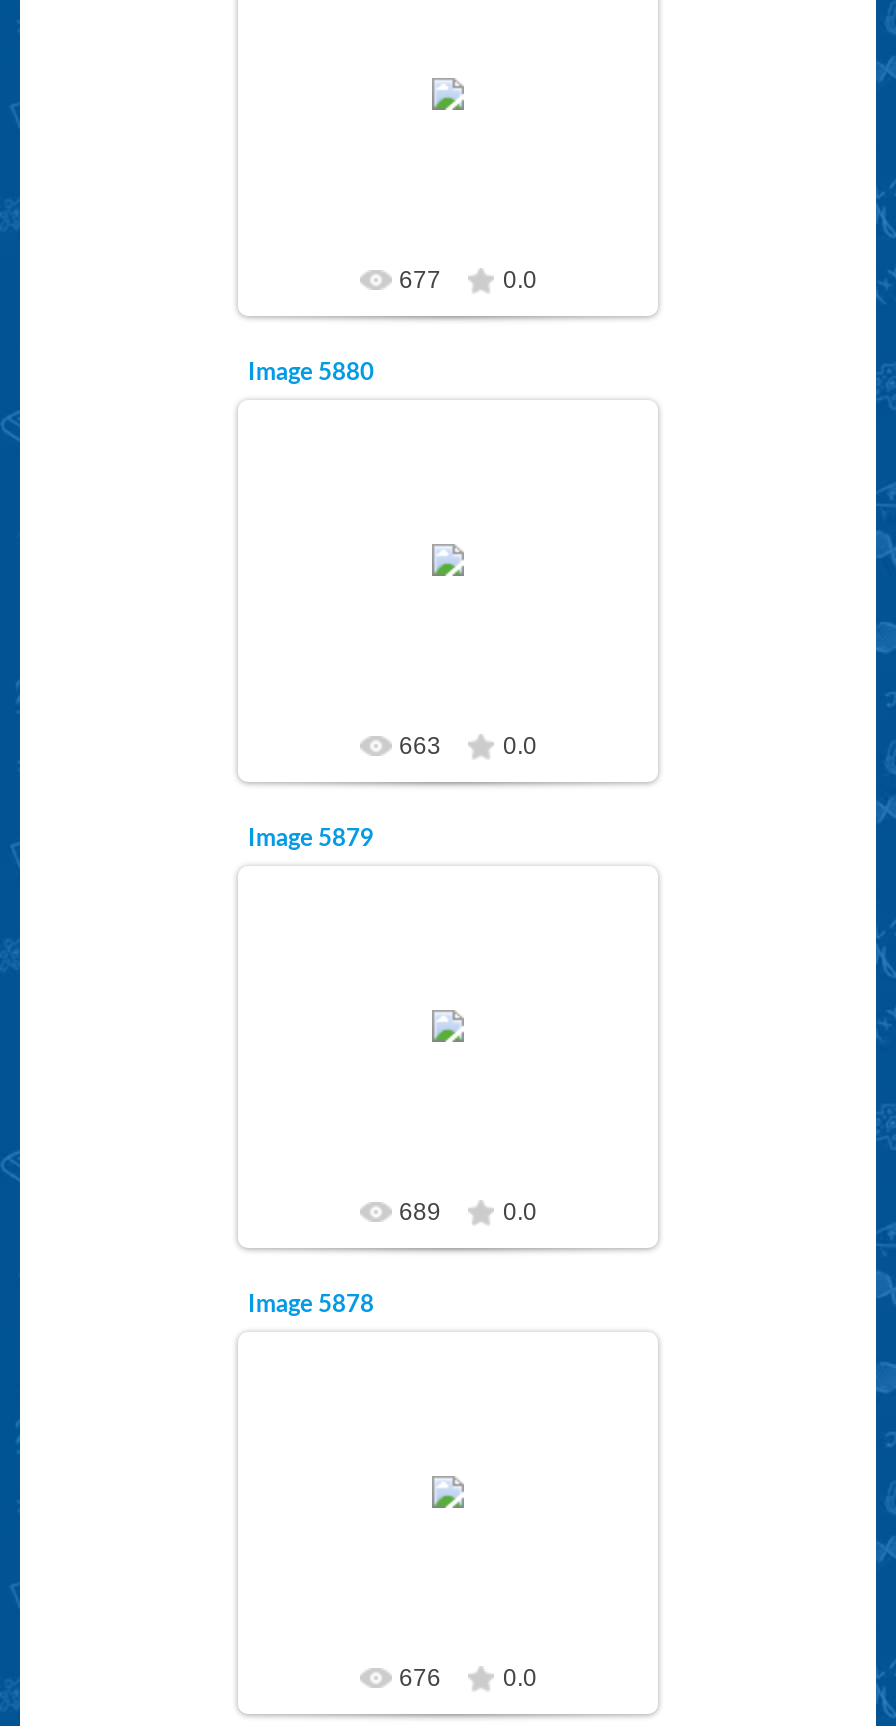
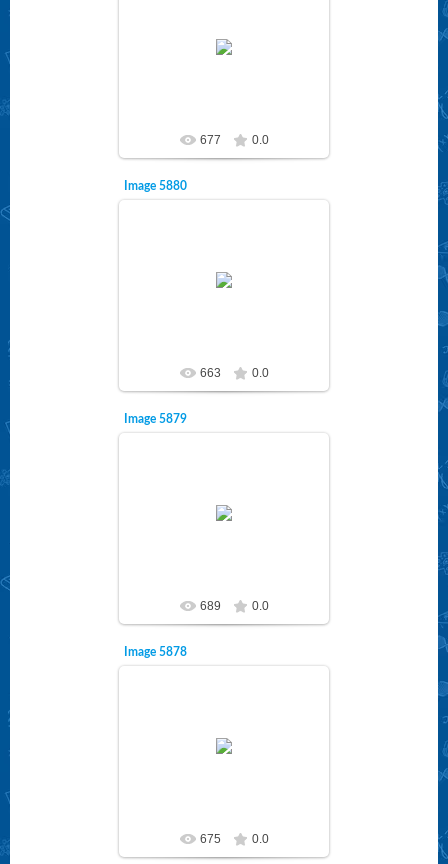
[399,1664,441,1692] 676 -> [199,832,220,846] 675

